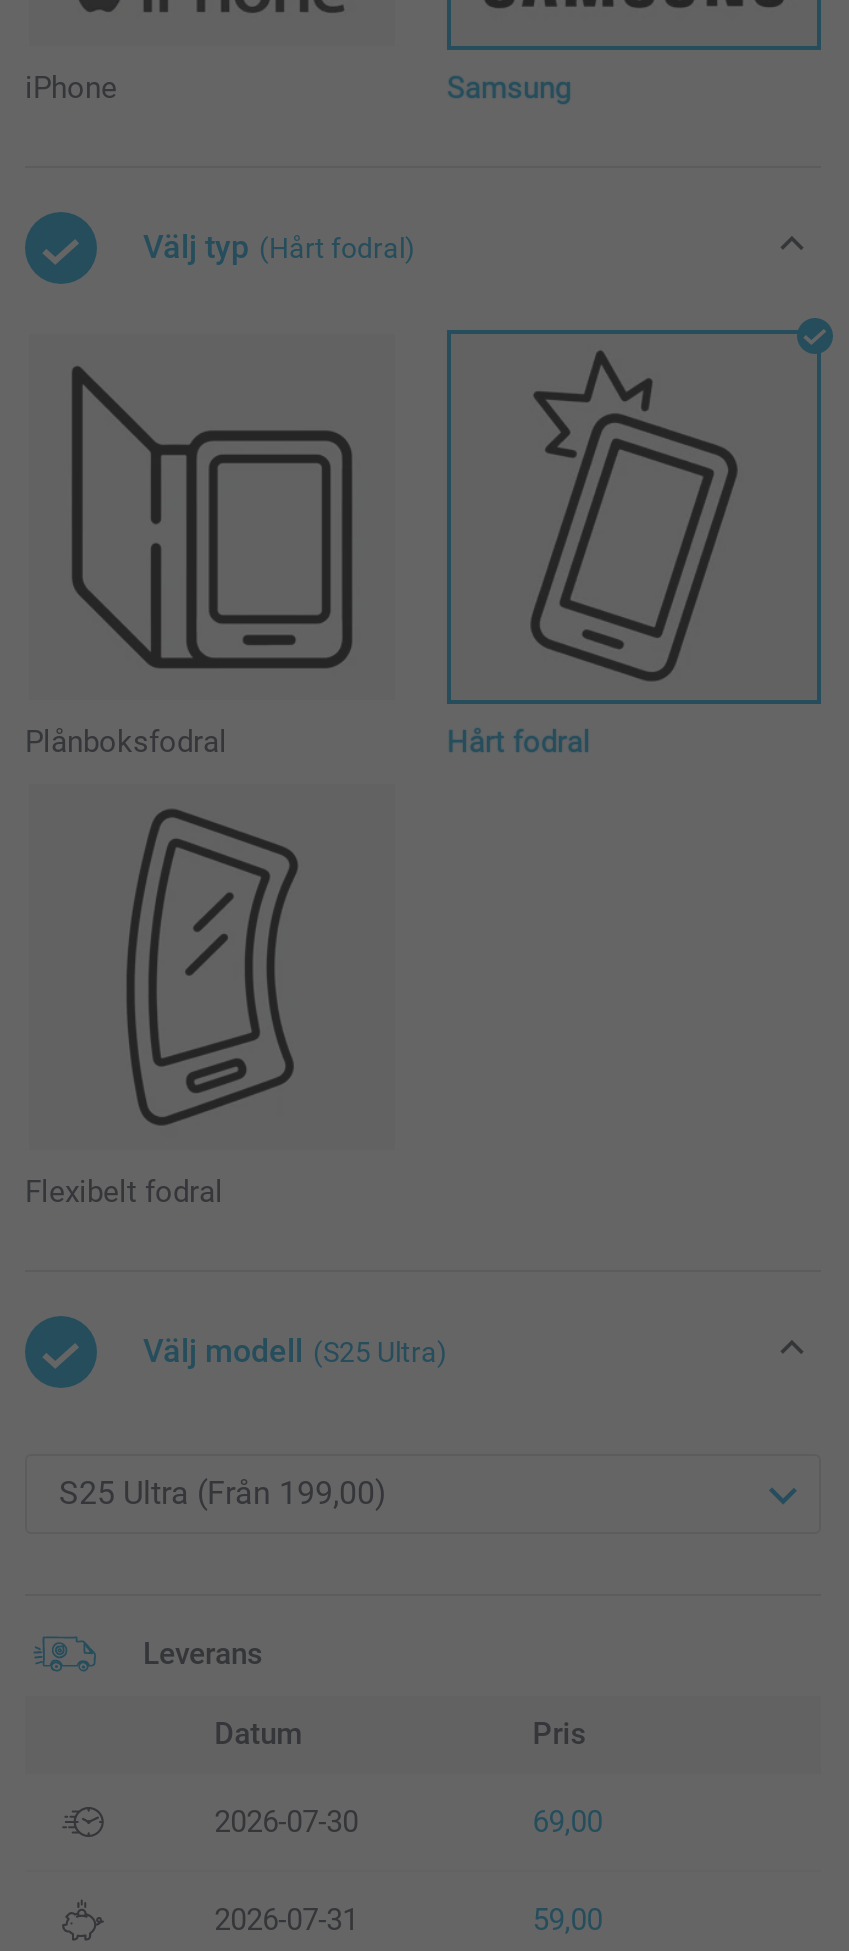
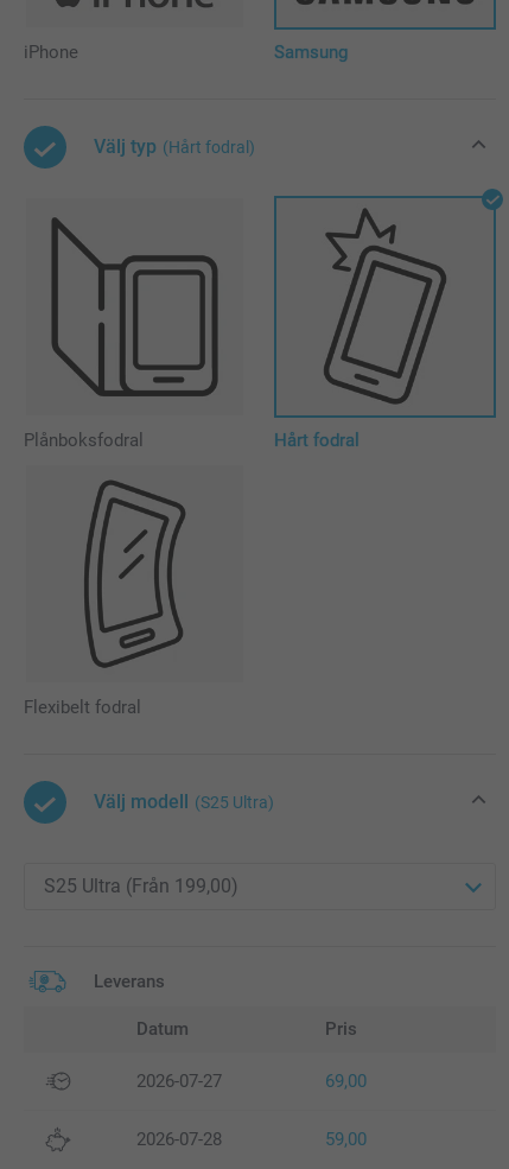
[214,1805,358,1841] 2026-07-30 -> [136,1071,221,1092] 2026-07-27
[214,1903,358,1939] 2026-07-31 -> [136,1129,221,1150] 2026-07-28

